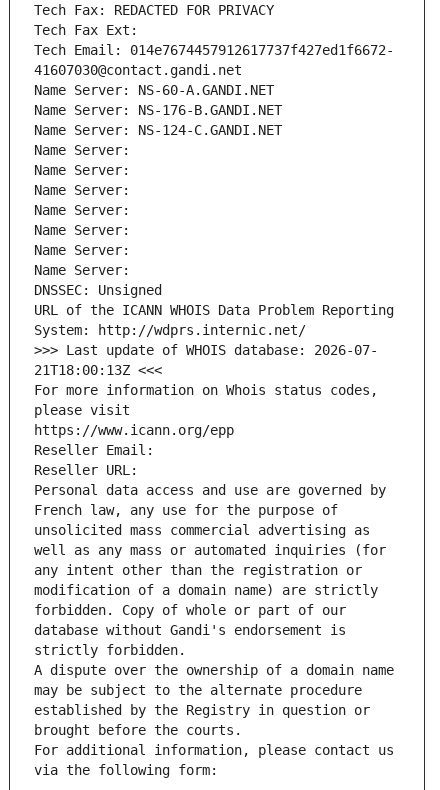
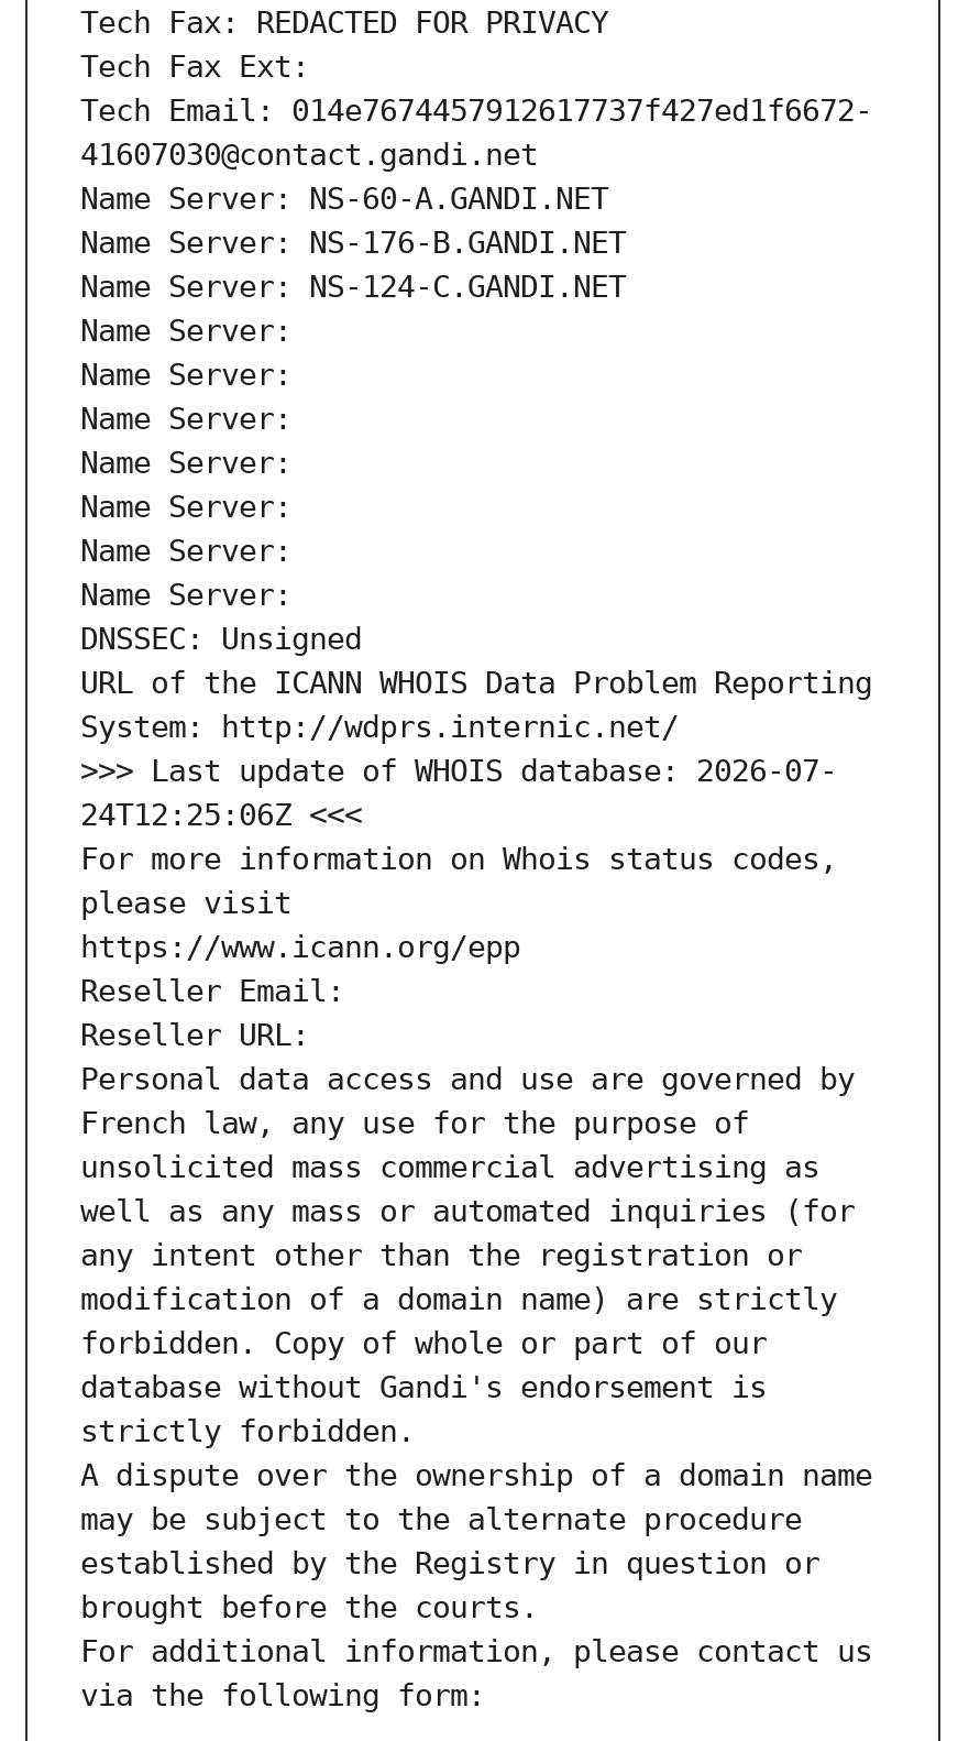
[34,362,162,378] 21T18:00:13Z <<< -> [80,798,362,833] 24T12:25:06Z <<<

